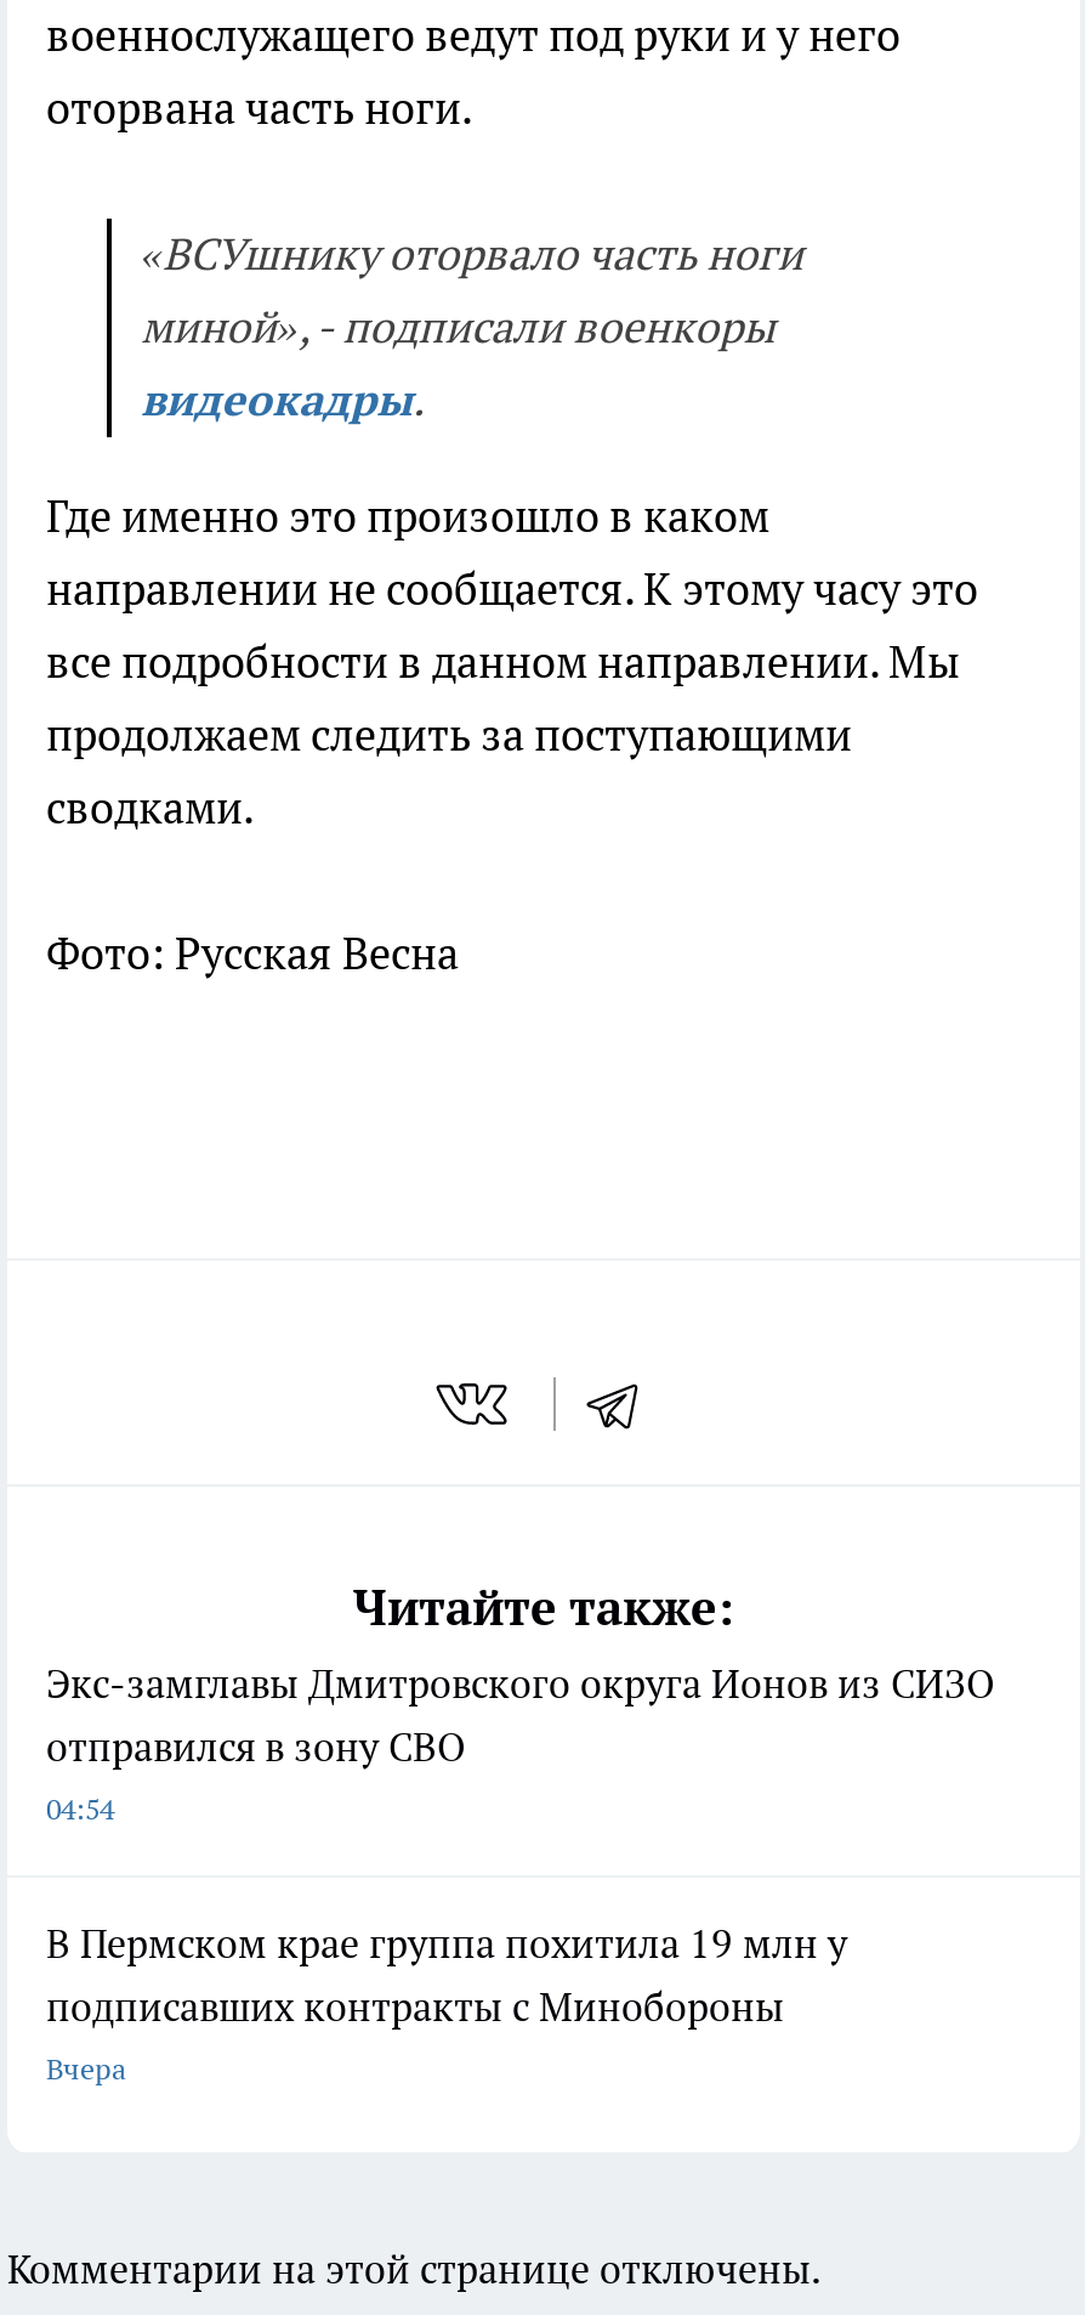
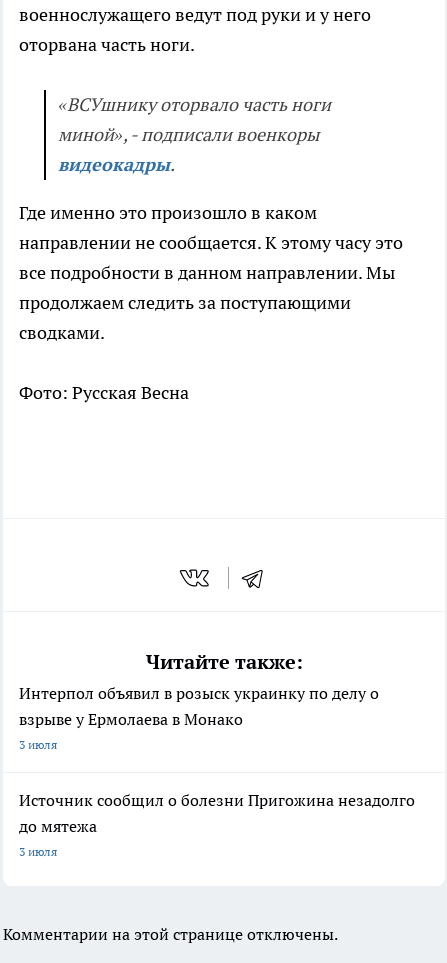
[46,1659,995,1827] Экс-замглавы Дмитровского округа Ионов из СИЗО | отправился в зону СВО | 04:54 -> [19,683,379,752] Интерпол объявил в розыск украинку по делу о | взрыве у Ермолаева в Монако | 3 июля
[46,1919,847,2087] В Пермском крае группа похитила 19 млн у | подписавших контракты с Минобороны | Вчера -> [19,790,415,859] Источник сообщил о болезни Пригожина незадолго | до мятежа | 3 июля

